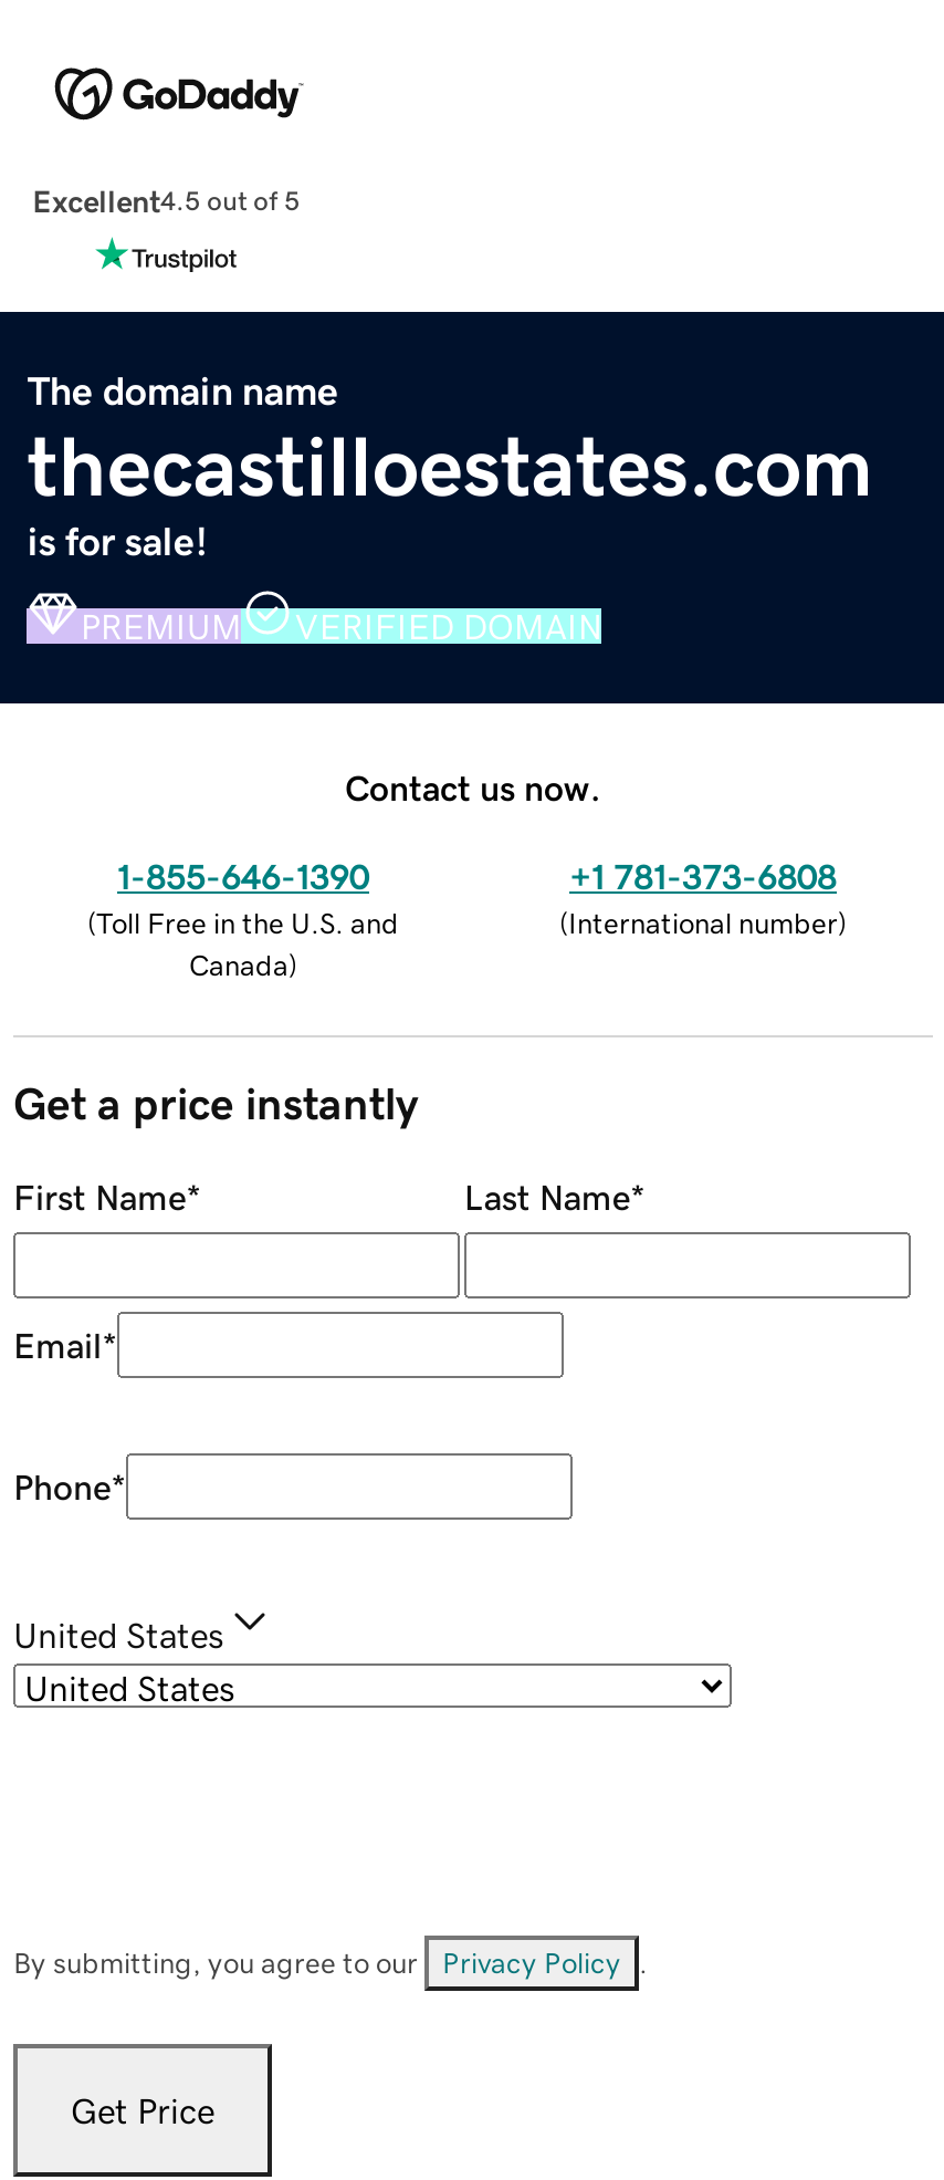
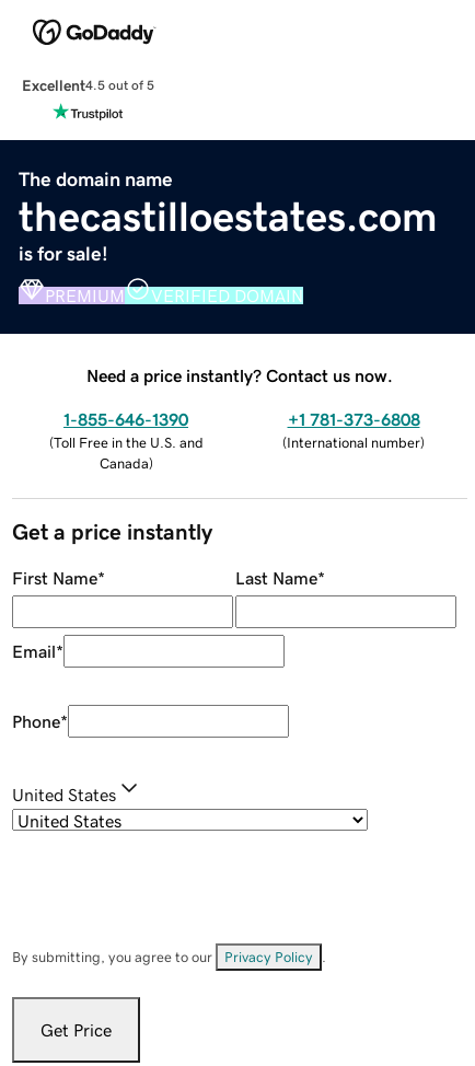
[345,769,601,804] Contact us now. -> [86,366,393,384] Need a price instantly? Contact us now.

